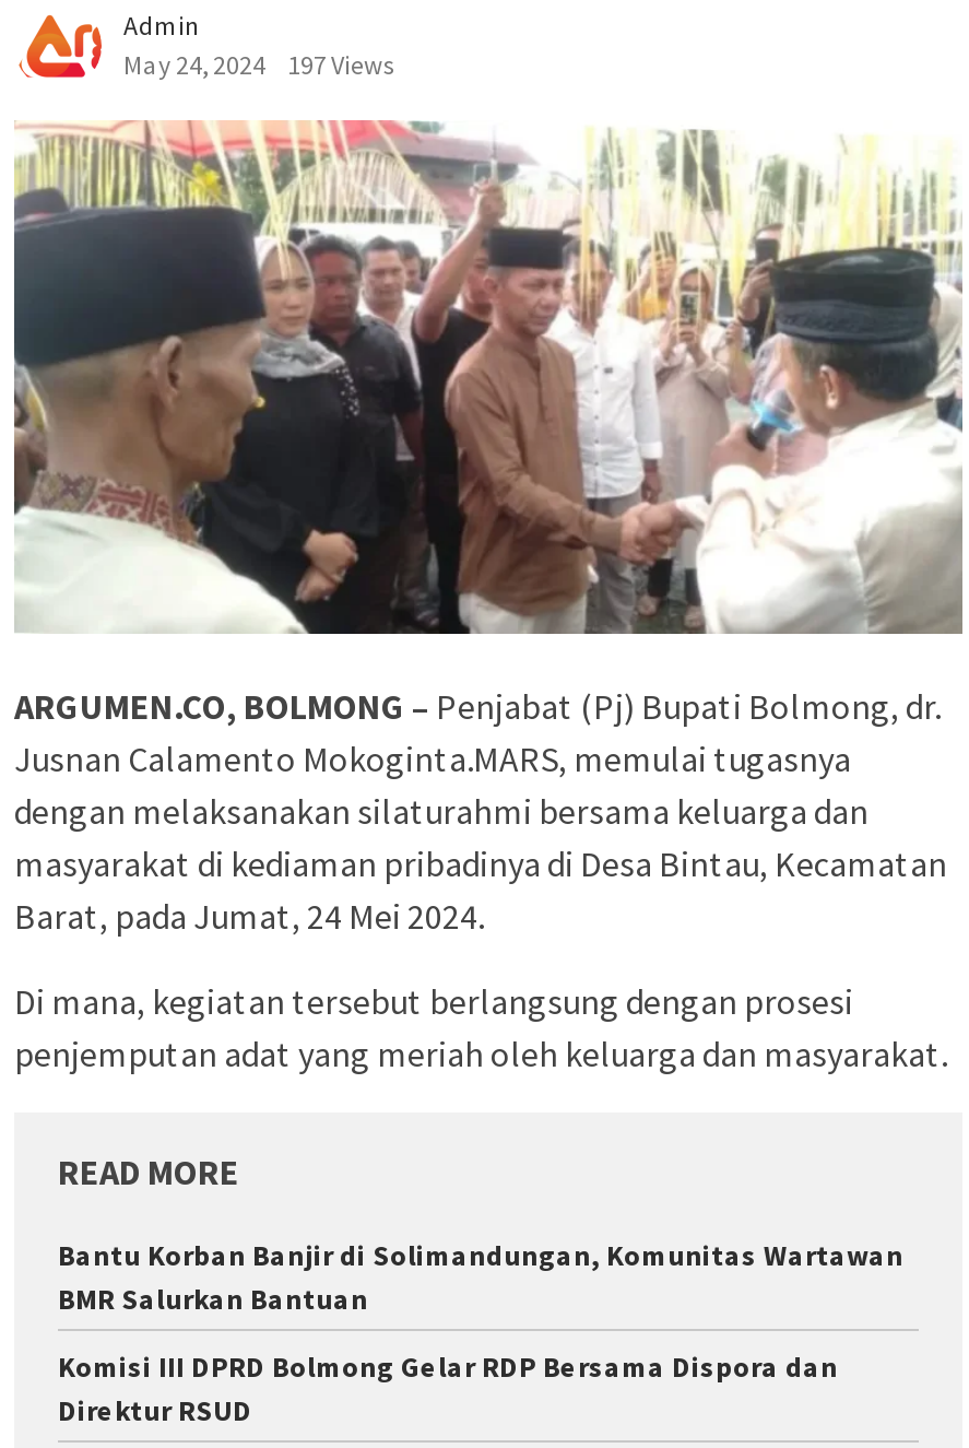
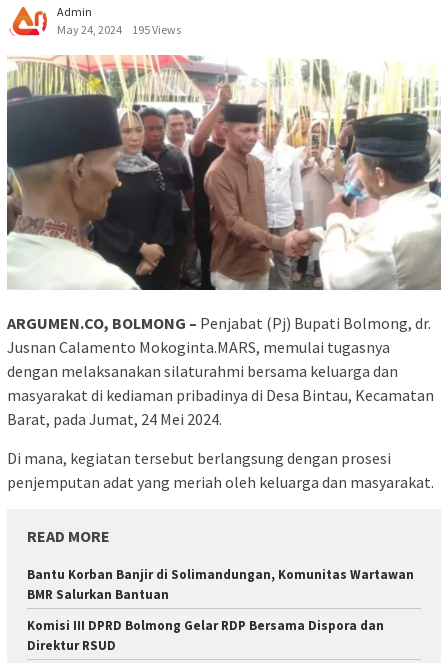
[123,49,394,82] May 24, 2024 197 Views -> [57,22,181,37] May 24, 2024 195 Views

